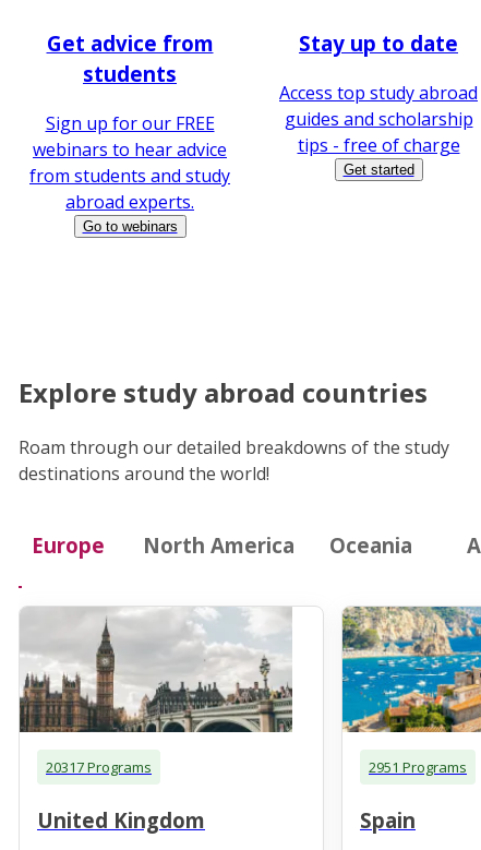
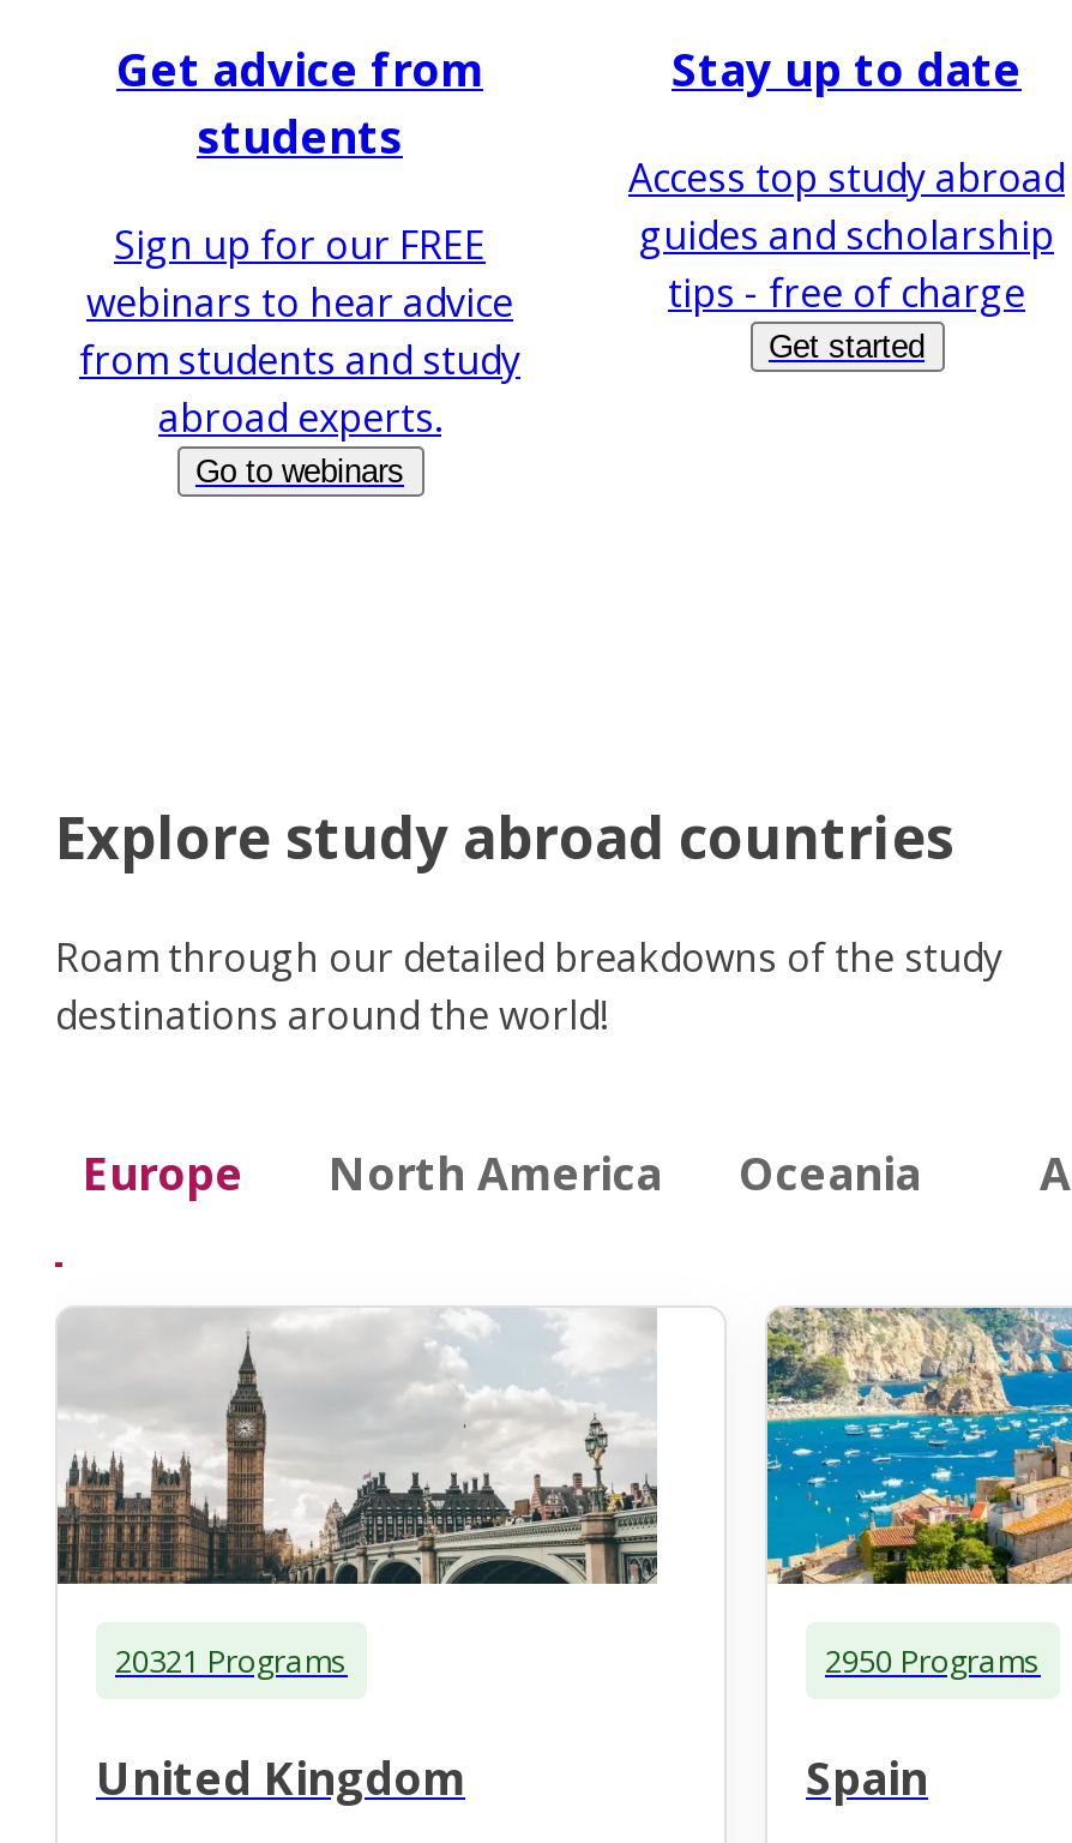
[46,757,152,776] 20317 Programs -> [115,1638,348,1681] 20321 Programs
[369,757,467,776] 2951 Programs -> [825,1638,1041,1681] 2950 Programs

